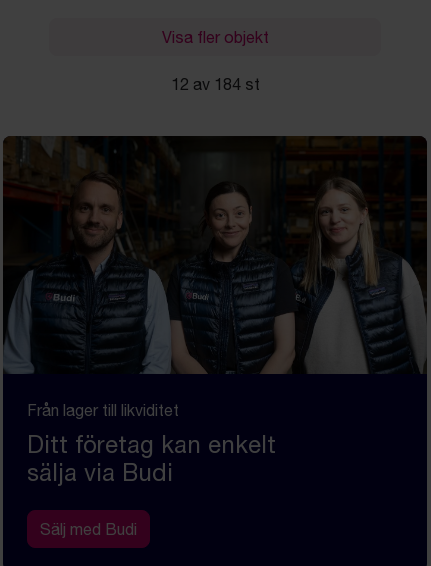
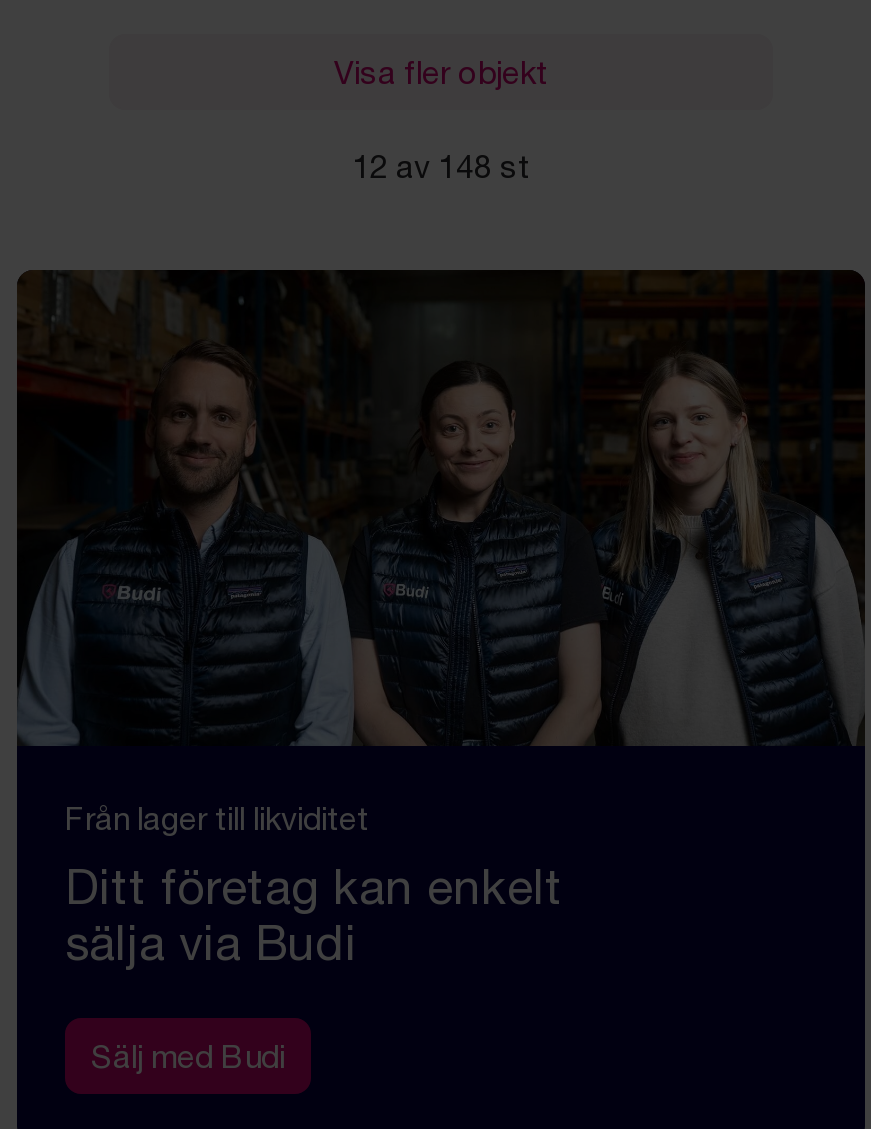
[170,75,259,93] 12 av 184 st -> [352,149,530,185] 12 av 148 st

